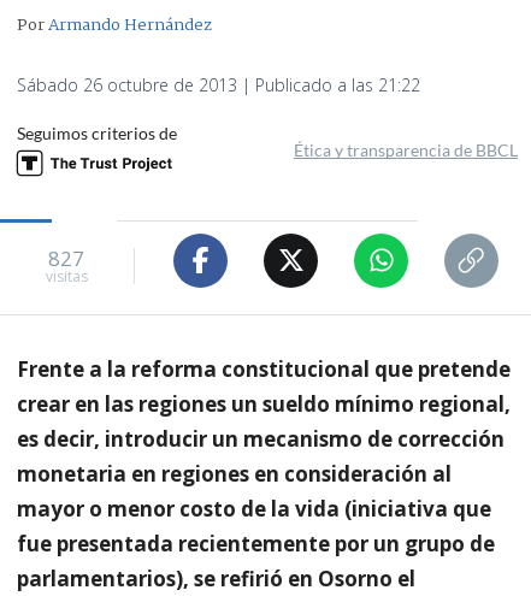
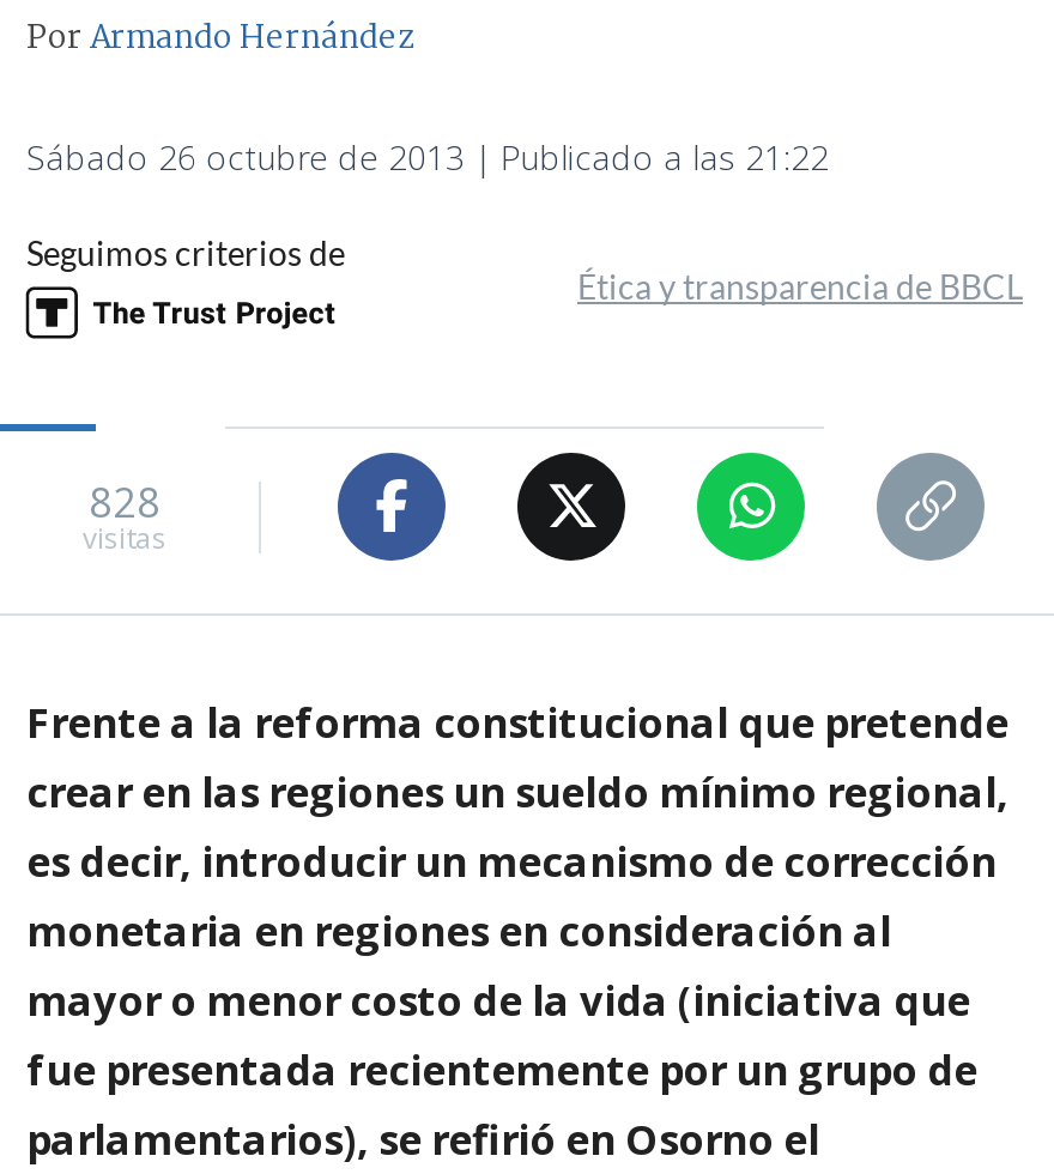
[48,245,84,272] 827 -> [89,475,160,530] 828

